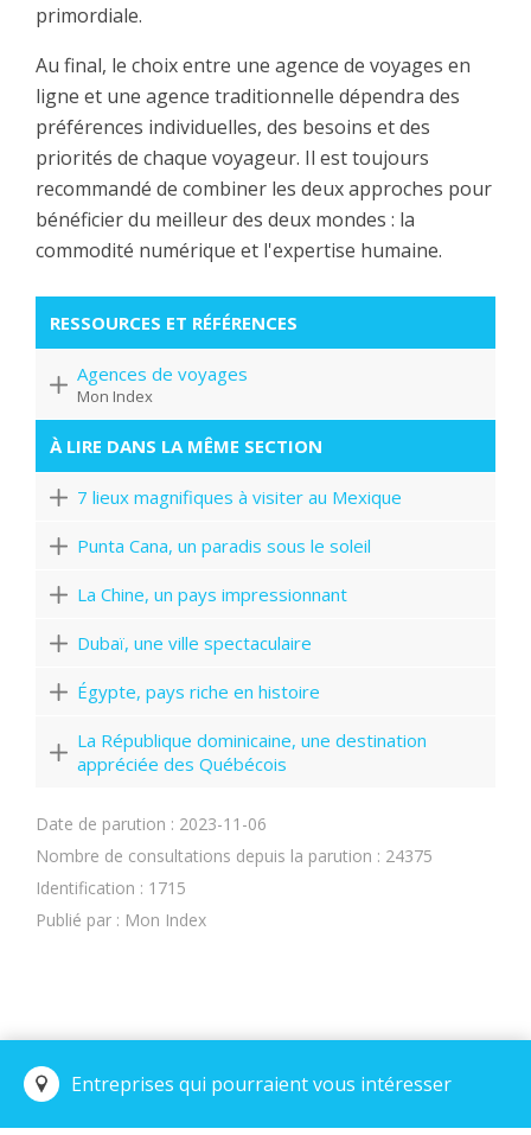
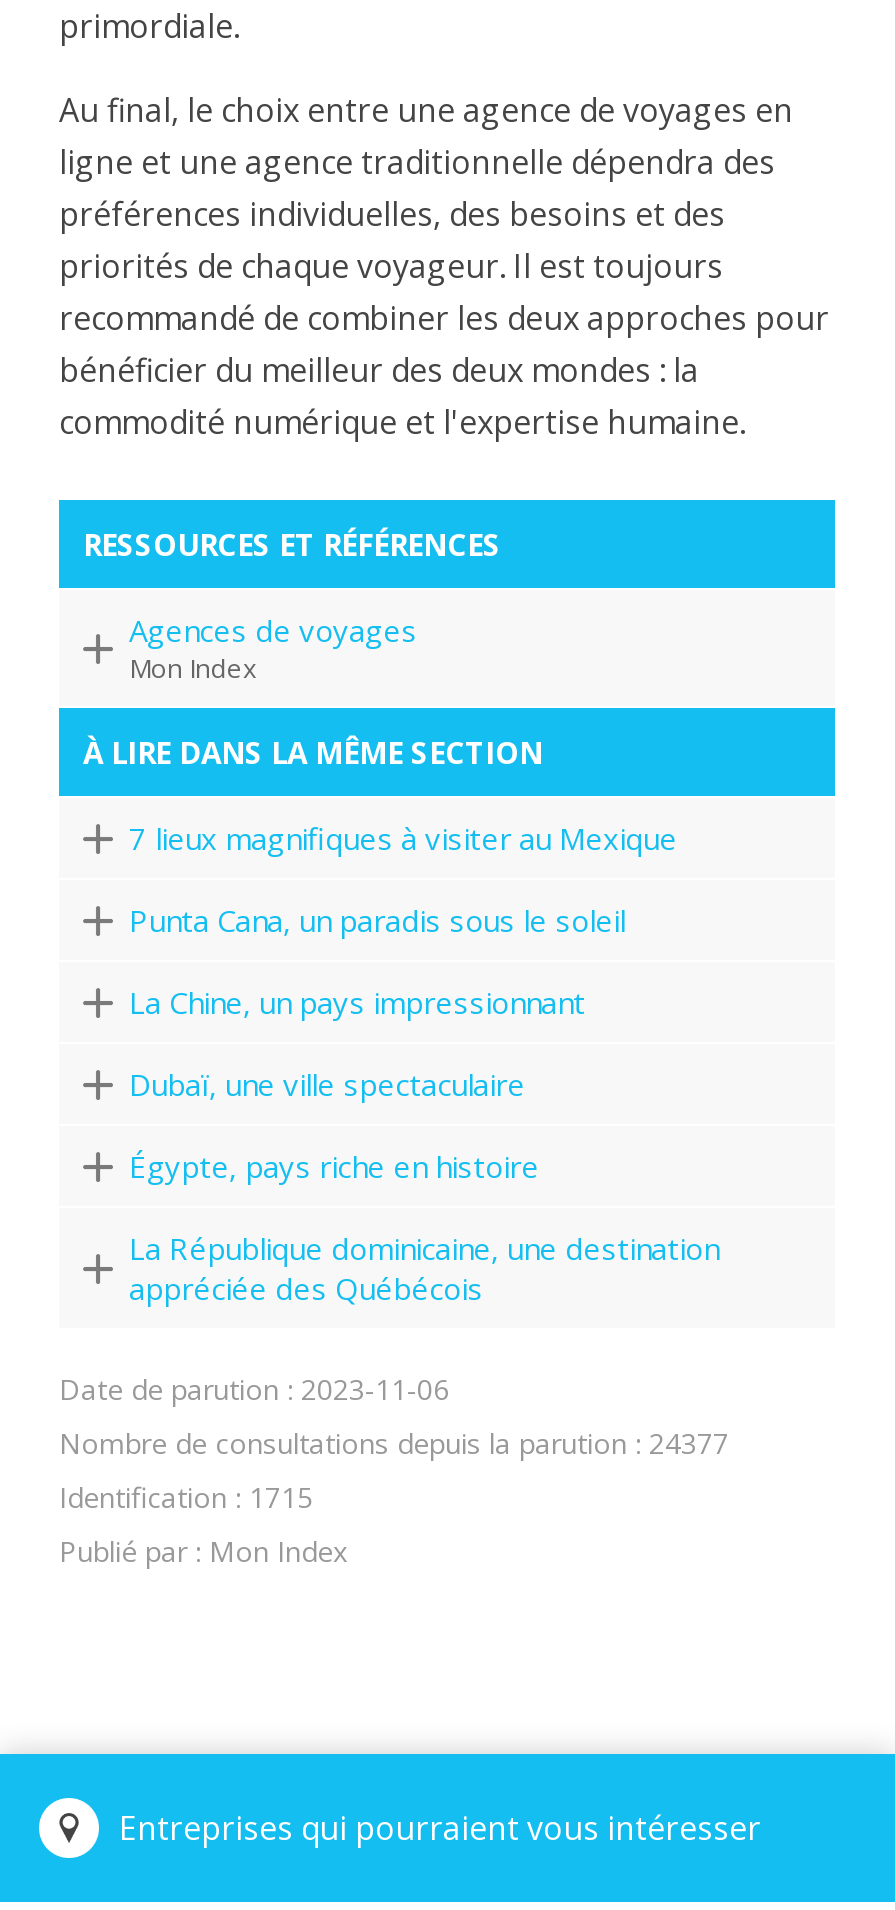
[36,845,433,867] Nombre de consultations depuis la parution : 24375 -> [59,1425,729,1463] Nombre de consultations depuis la parution : 24377

